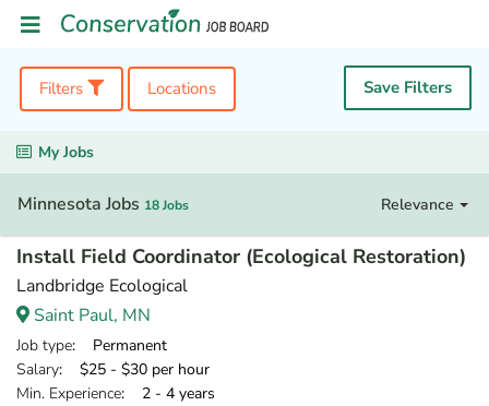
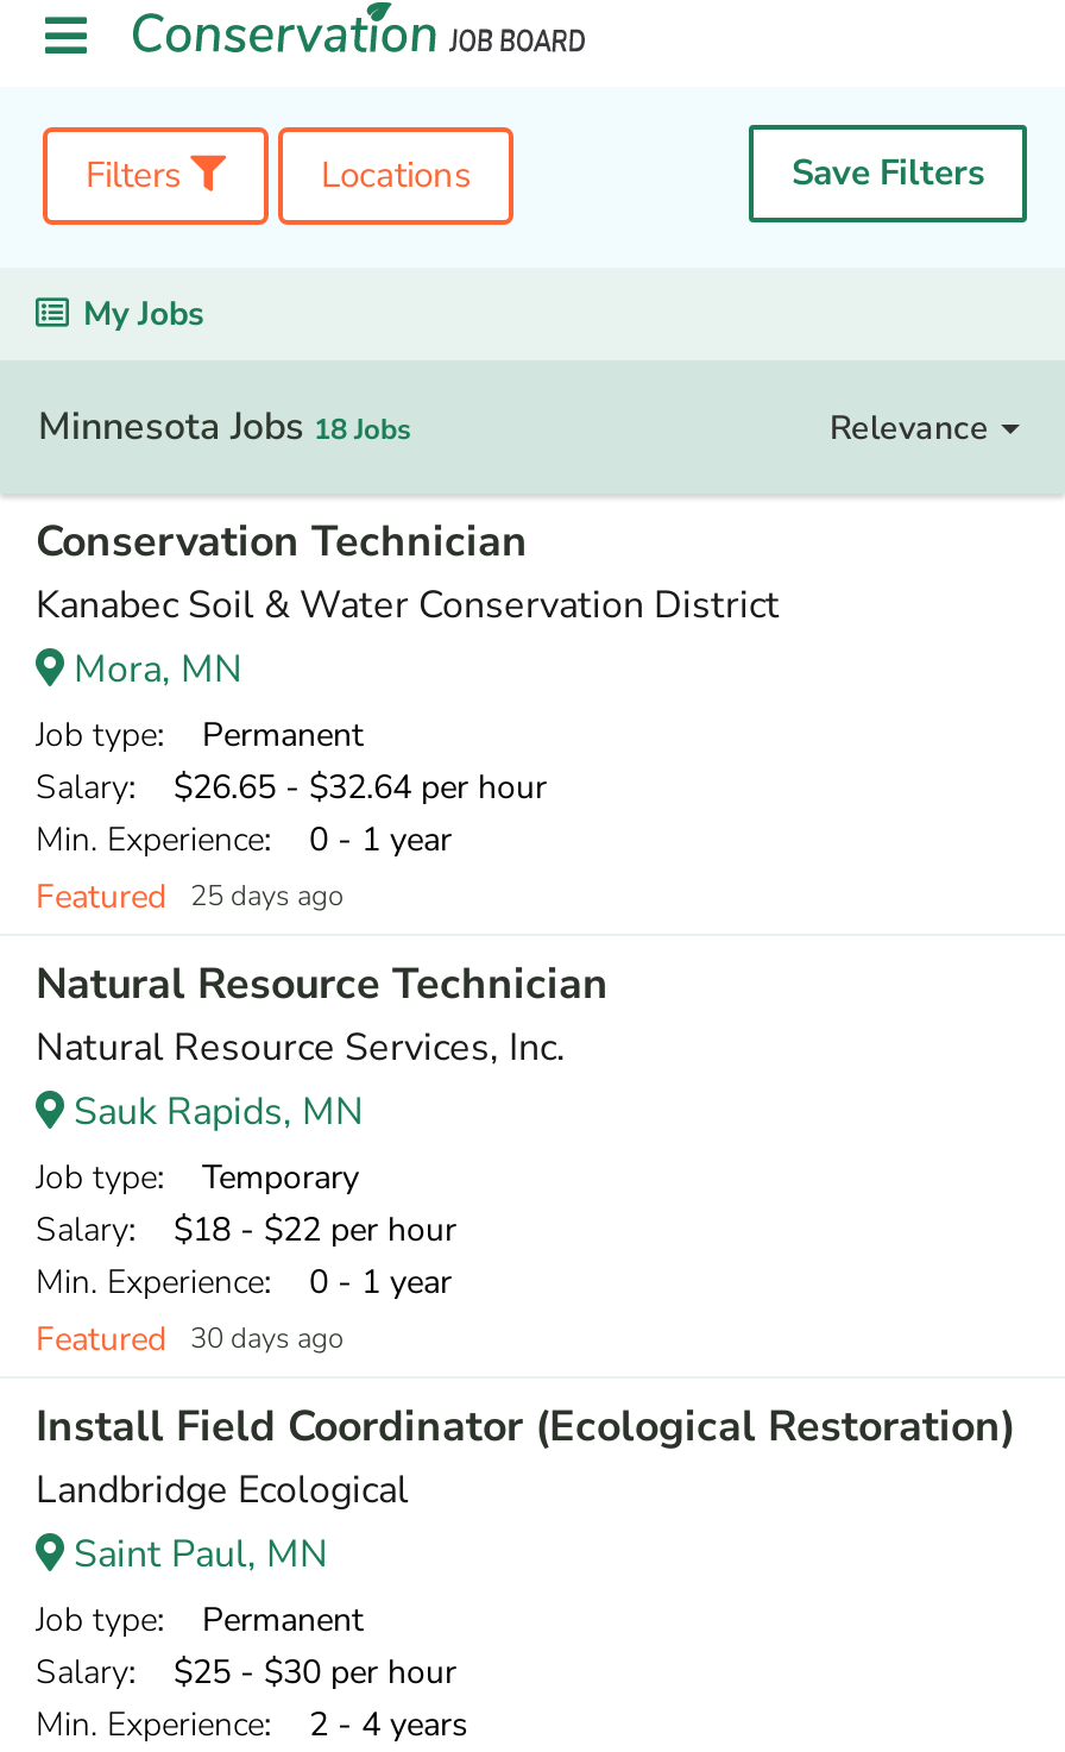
none -> [36,513,780,1361] Conservation Technician | Kanabec Soil & Water Conservation District | Mora, MN | Job type: Permanent | Salary: $26.65 - $32.64 per hour | Min. Experience: 0 - 1 year | Featured | 25 days ago | Natural Resource Technician | Natural Resource Services, Inc. | Sauk Rapids, MN | Job type: Temporary | Salary: $18 - $22 per hour | Min. Experience: 0 - 1 year | Featured | 30 days ago

